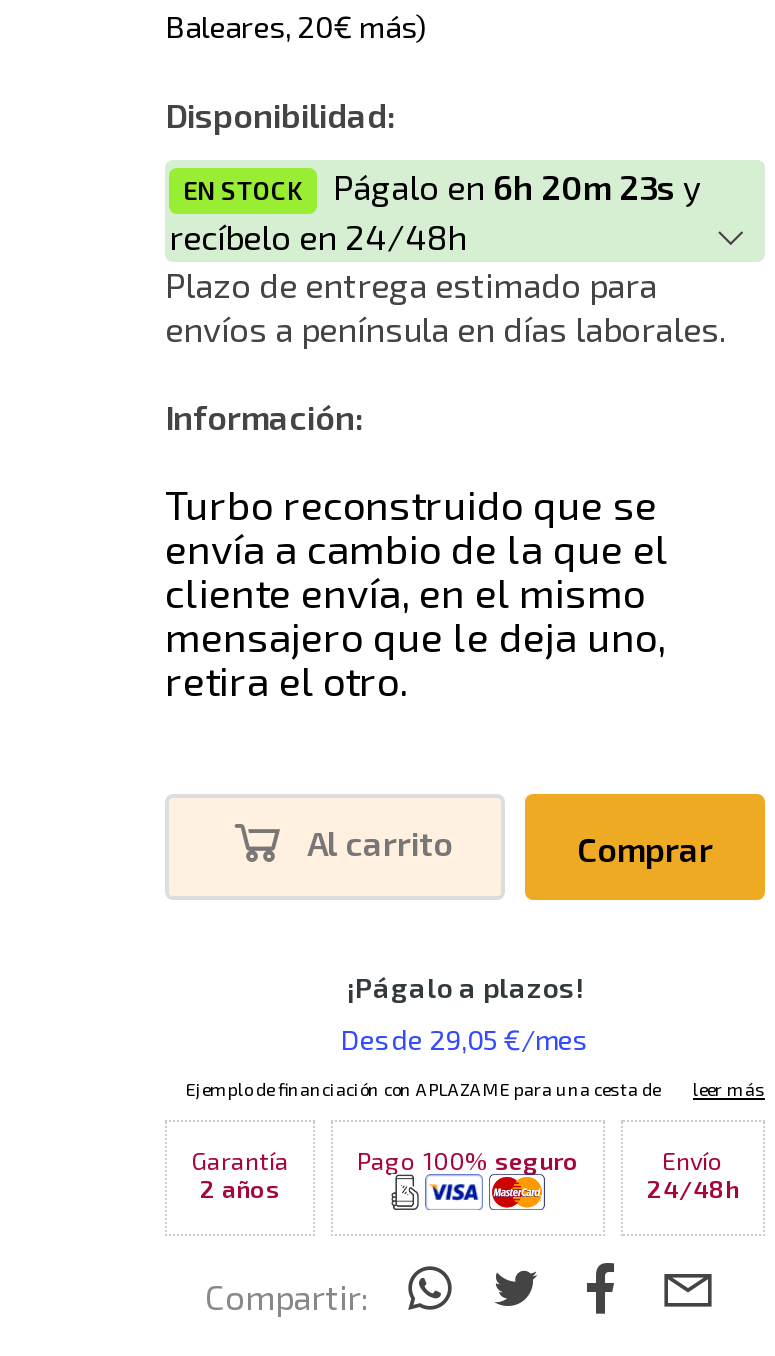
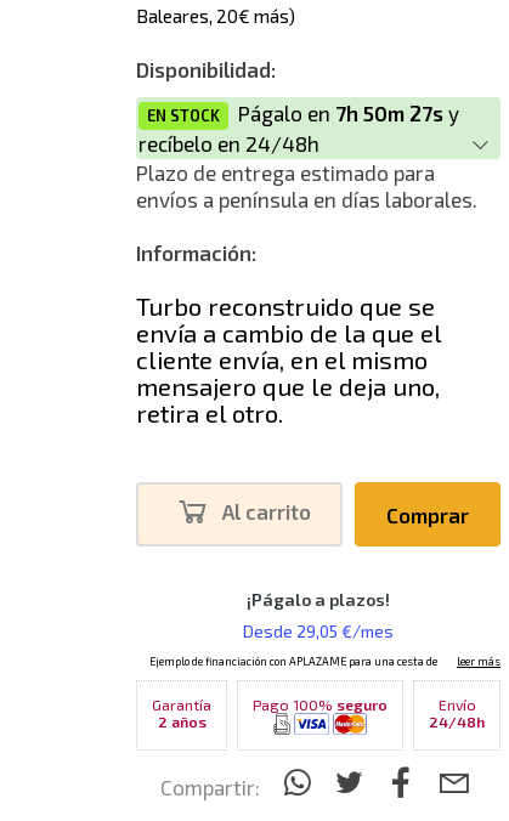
[333,166,701,206] Págalo en 6h 20m 23s y -> [238,101,459,125] Págalo en 7h 50m 27s y

